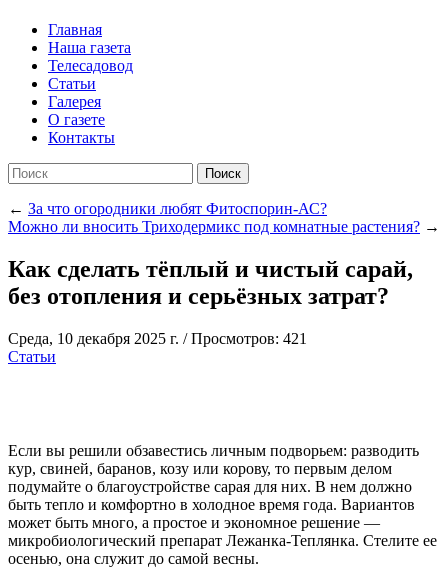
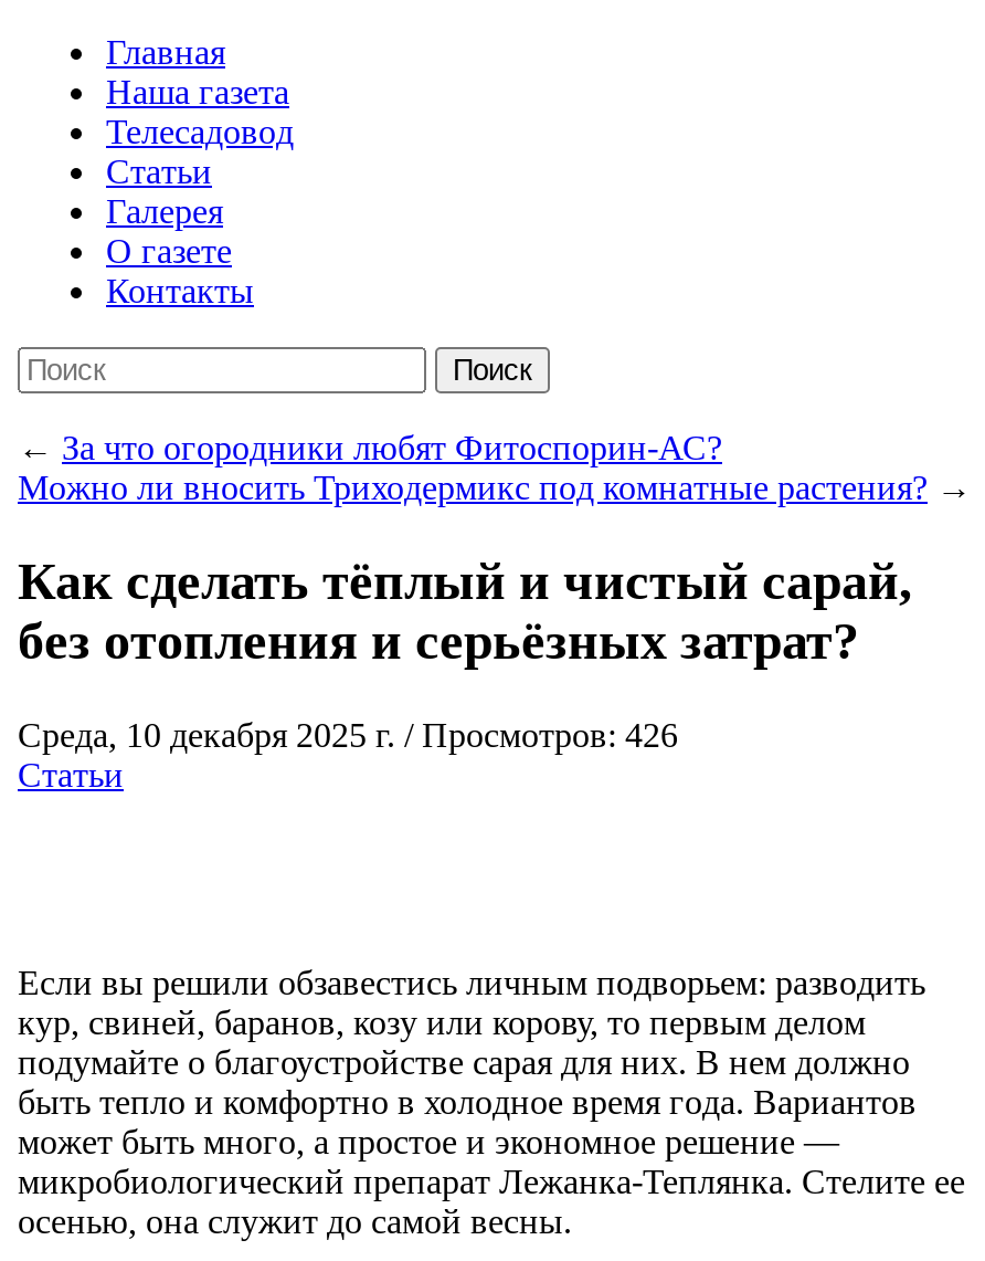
[8,330,307,347] Среда, 10 декабря 2025 г. / Просмотров: 421 -> [18,716,678,753] Среда, 10 декабря 2025 г. / Просмотров: 426

